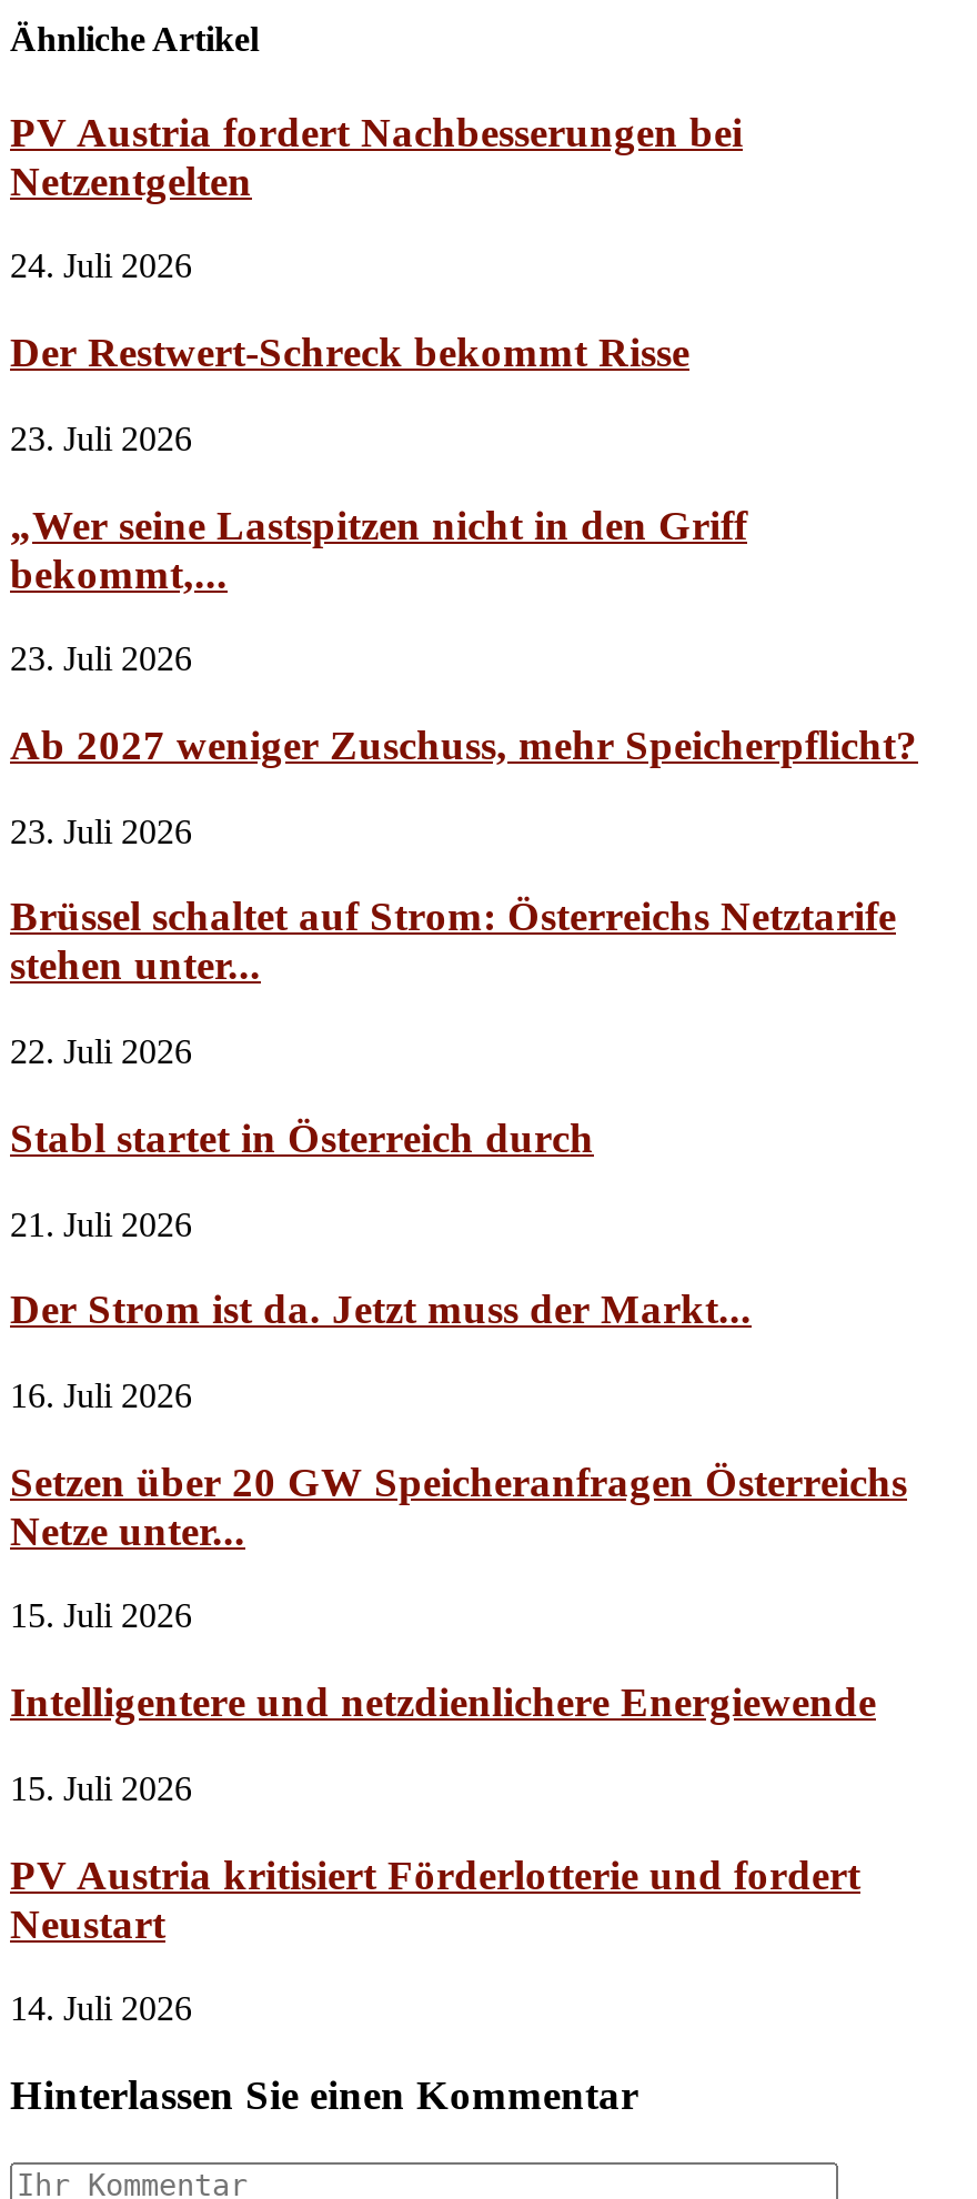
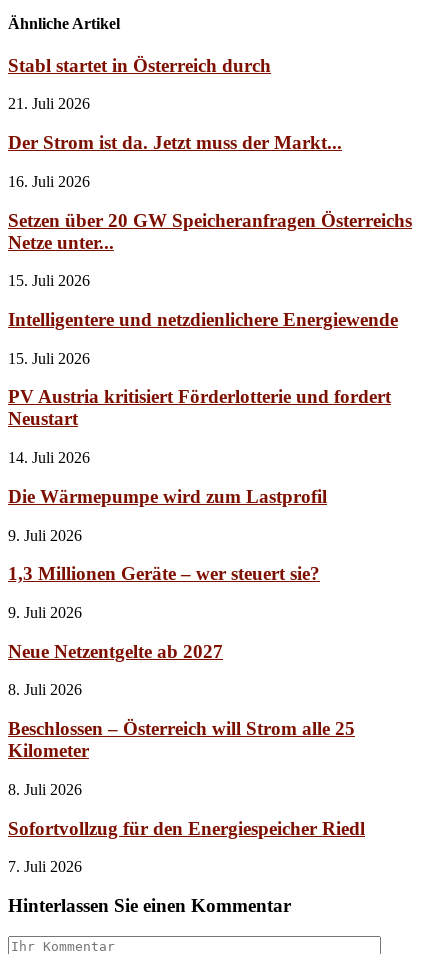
[10,108,918,1071] PV Austria fordert Nachbesserungen bei | Netzentgelten | 24. Juli 2026 | Der Restwert-Schreck bekommt Risse | 23. Juli 2026 | „Wer seine Lastspitzen nicht in den Griff | bekommt,... | 23. Juli 2026 | Ab 2027 weniger Zuschuss, mehr Speicherpflicht? | 23. Juli 2026 | Brüssel schaltet auf Strom: Österreichs Netztarife | stehen unter... | 22. Juli 2026 -> none
moved [10,1114,907,2028] -> [8,55,412,466]: Stabl startet in Österreich durch | 21. Juli 2026 | Der Strom ist da. Jetzt muss der Markt... | ... | Neustart | 14. Juli 2026
none -> [8,486,365,875] Die Wärmepumpe wird zum Lastprofil | 9. Juli 2026 | 1,3 Millionen Geräte – wer steuert sie? | 9. Juli 2026 | Neue Netzentgelte ab 2027 | 8. Juli 2026 | Beschlossen – Österreich will Strom alle 25 | Kilometer | 8. Juli 2026 | Sofortvollzug für den Energiespeicher Riedl | 7. Juli 2026

